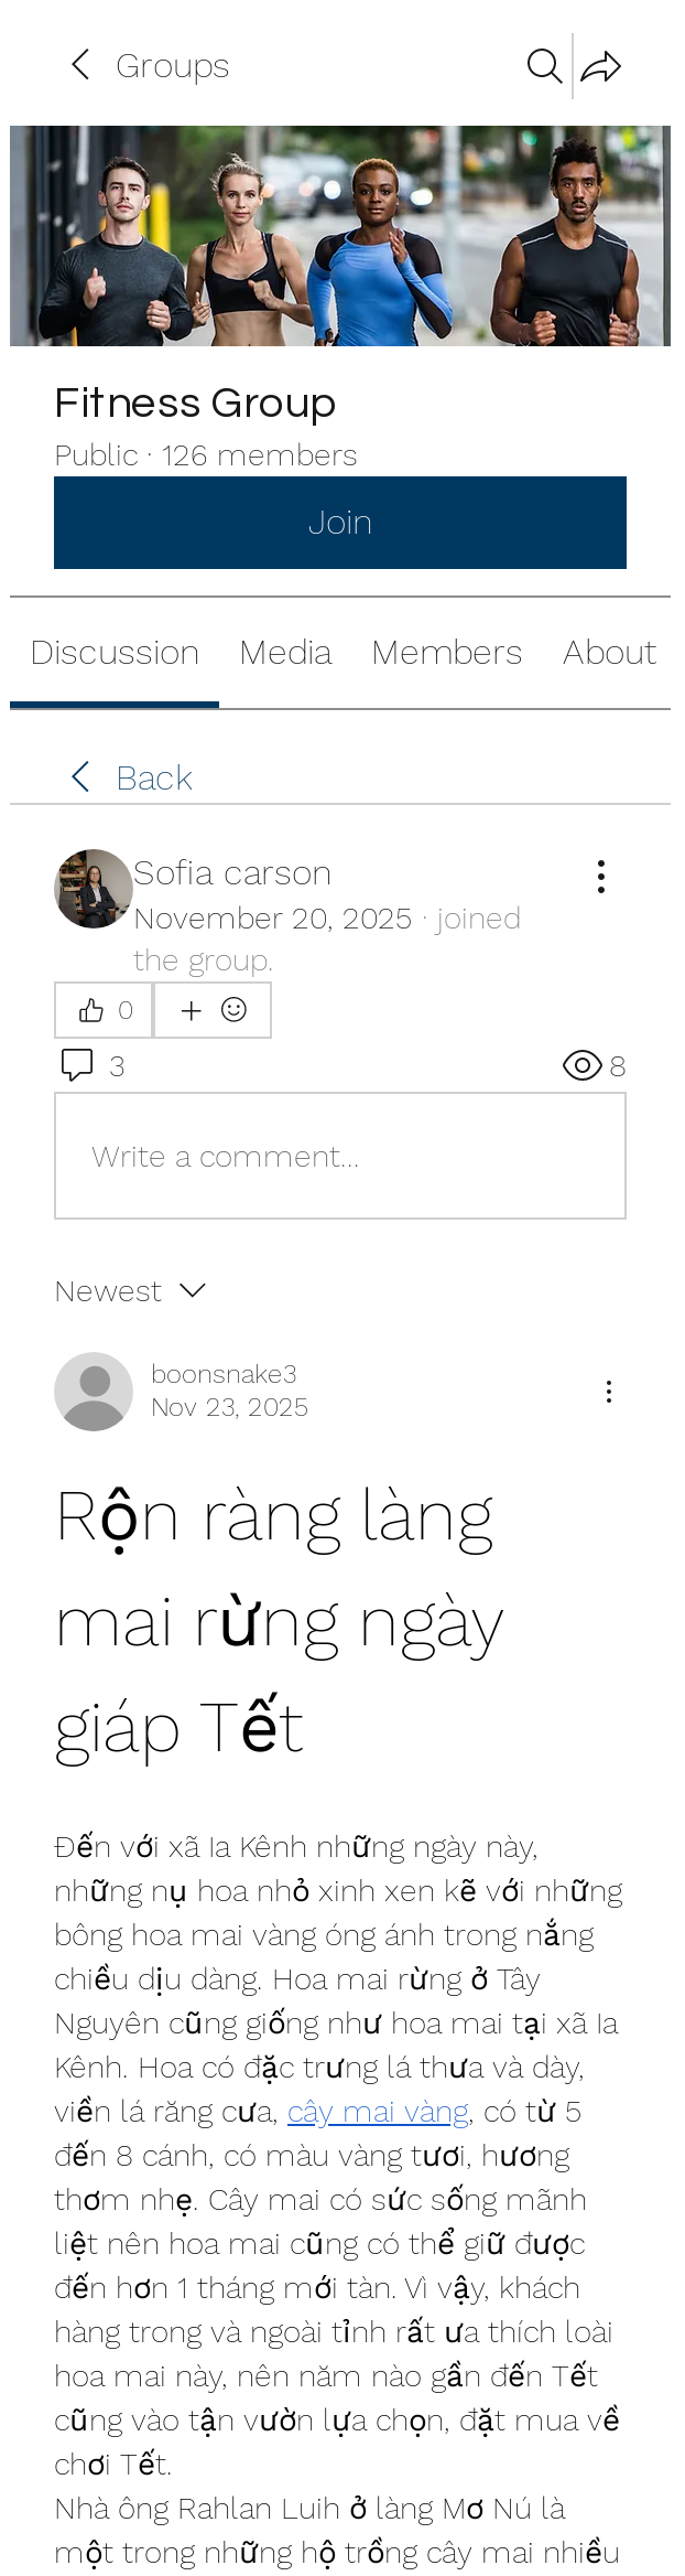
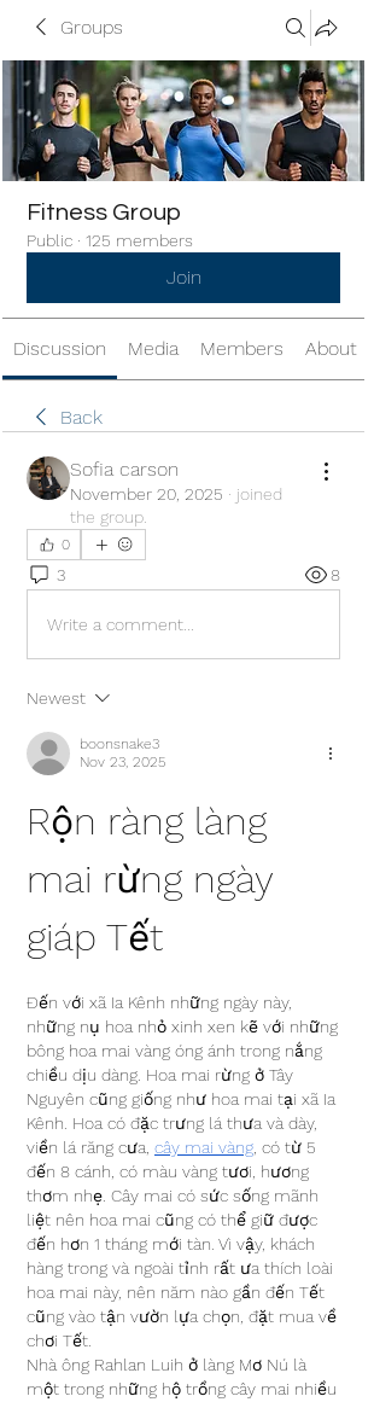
[54,437,358,472] Public · 126 members -> [27,231,193,250] Public · 125 members

